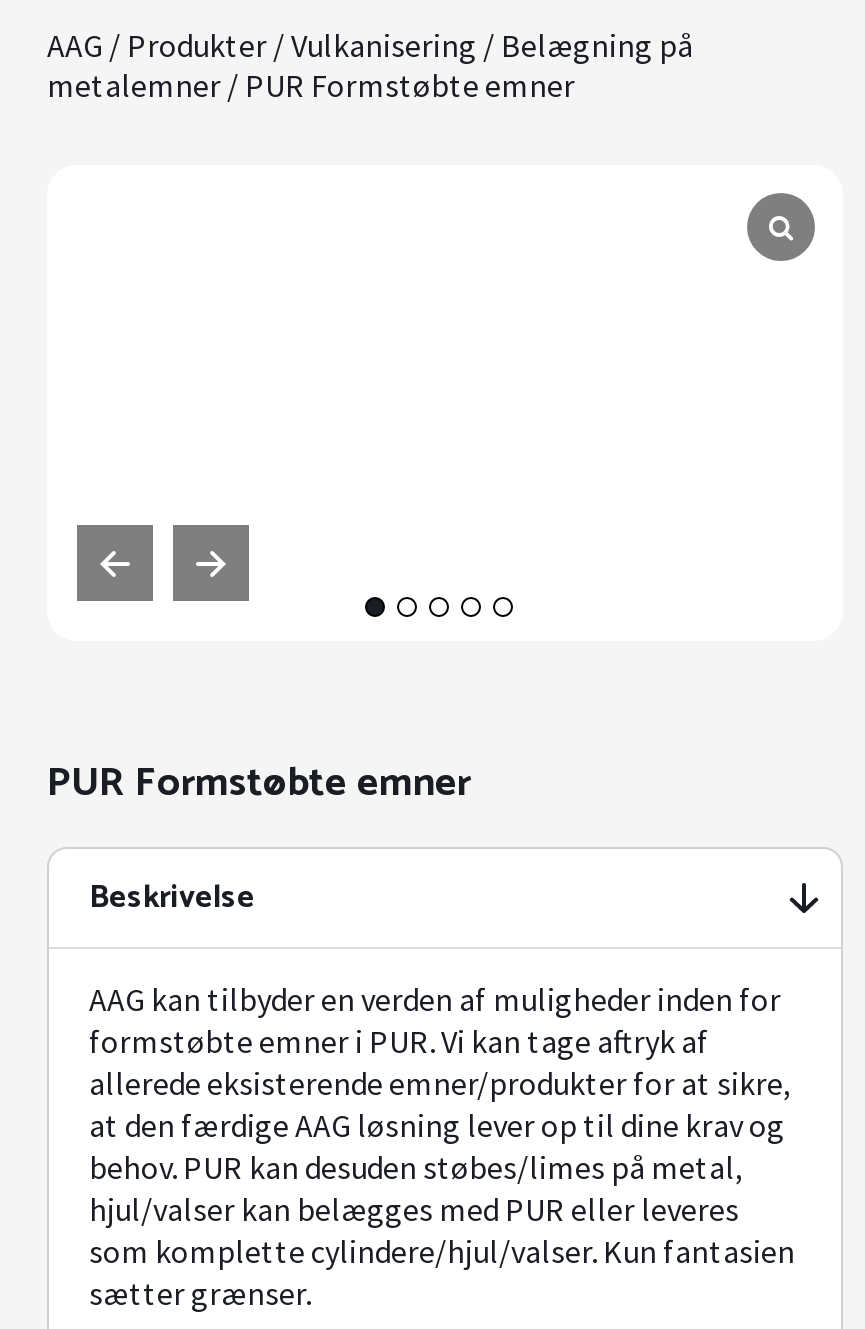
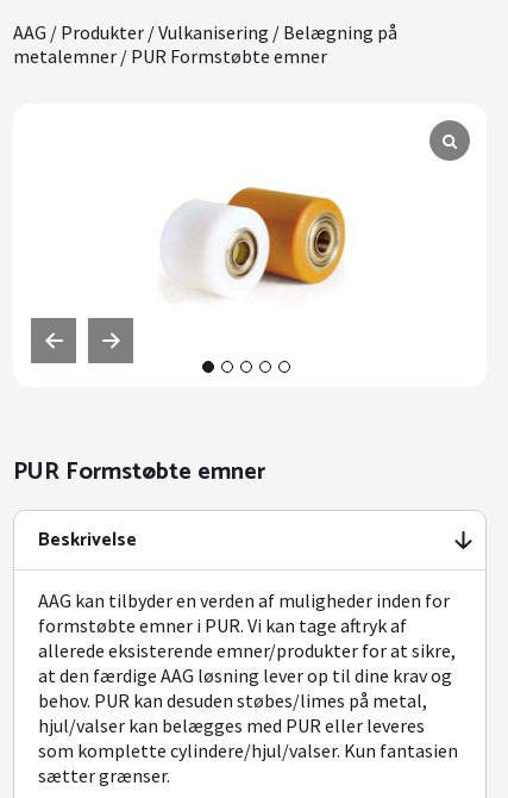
none -> [161,186,347,299] [image]

